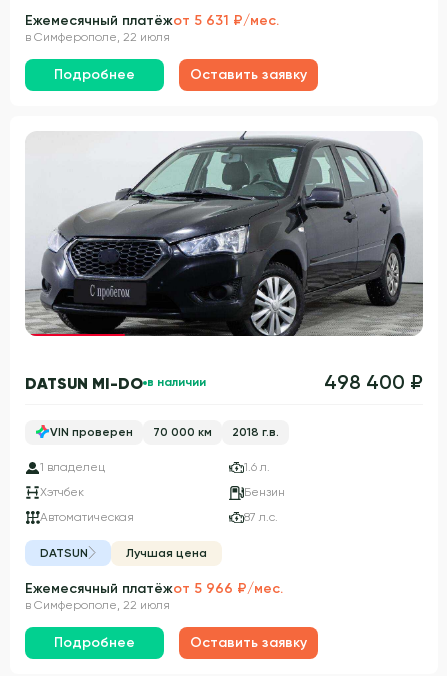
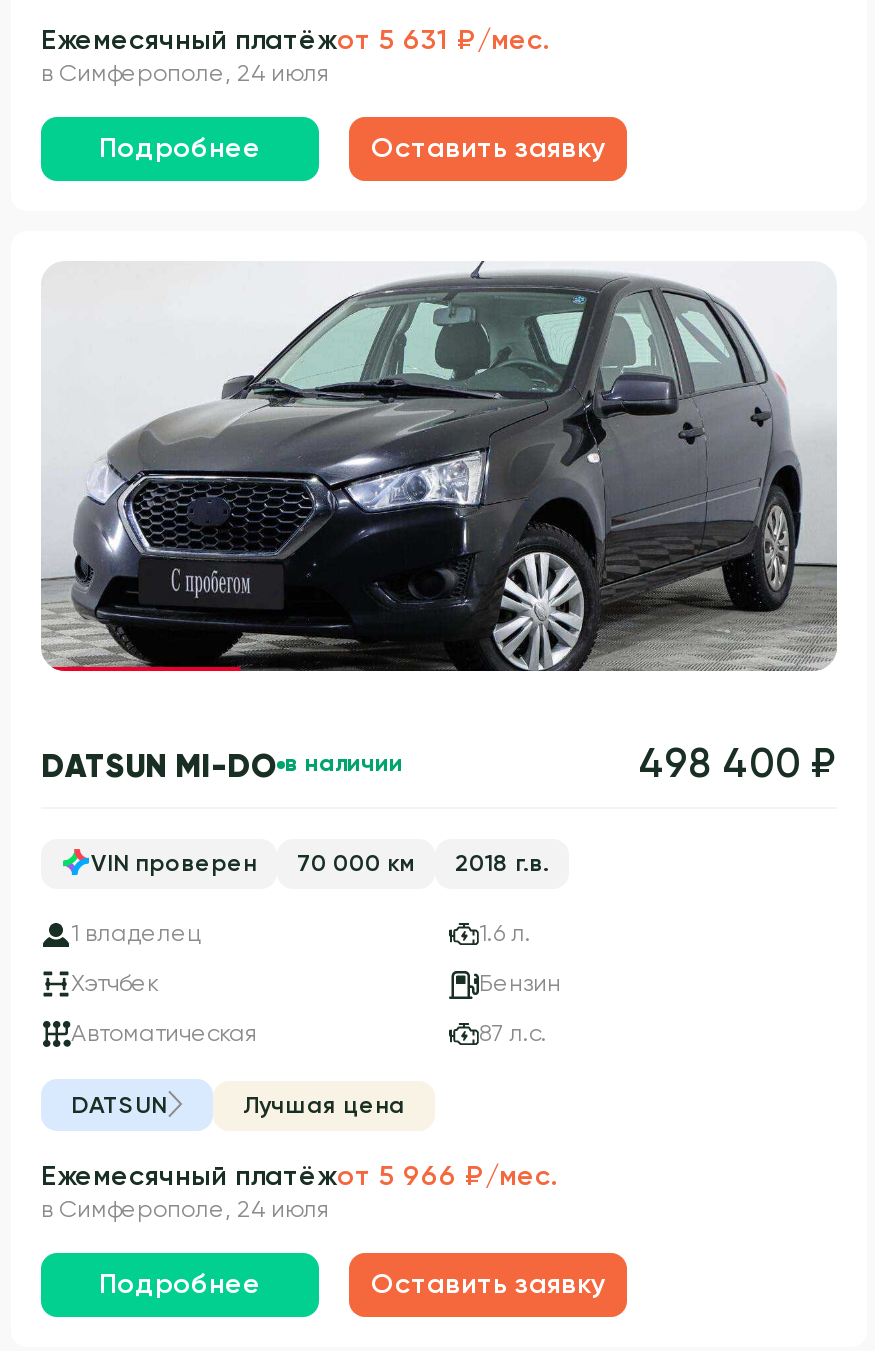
[25,30,170,44] в Симферополе, 22 июля -> [41,59,331,87] в Симферополе, 24 июля
[25,598,170,612] в Симферополе, 22 июля -> [41,1195,331,1223] в Симферополе, 24 июля

